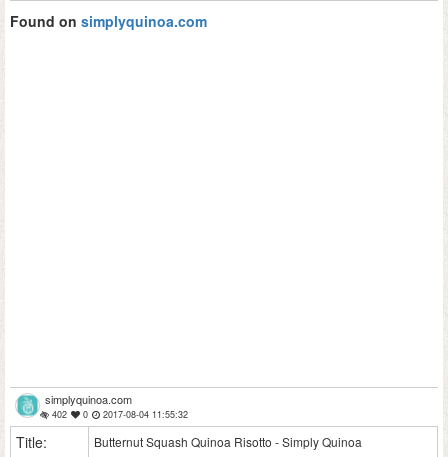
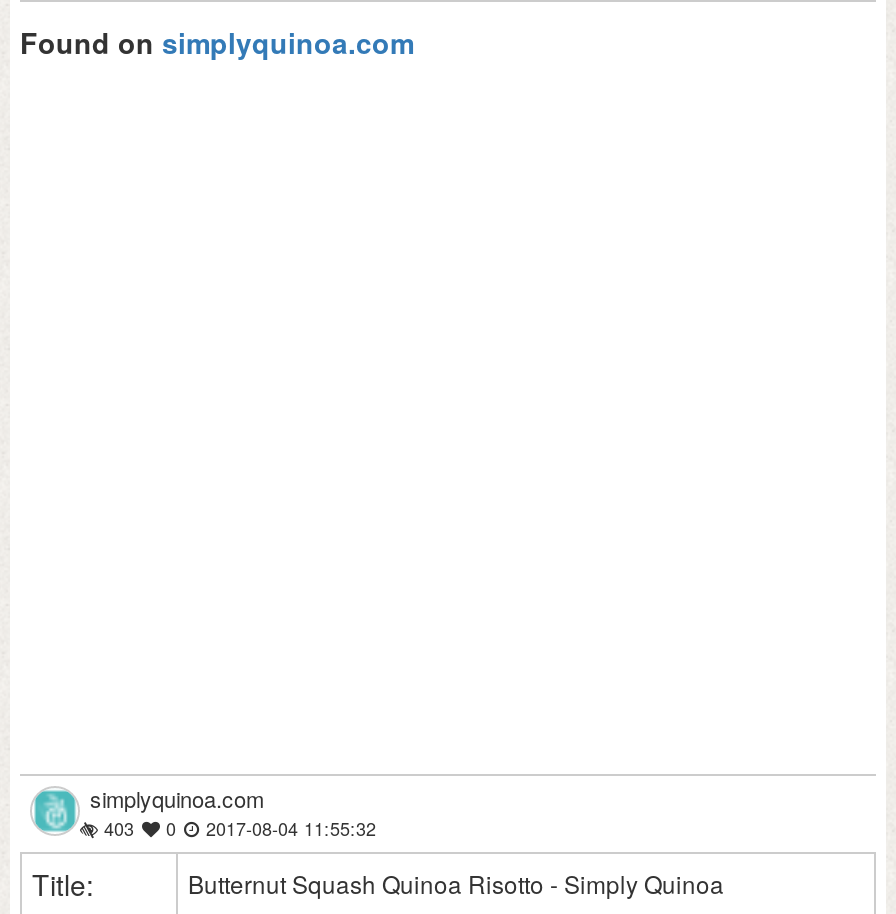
[49,408,188,421] 402 0 2017-08-04 11:55:32 -> [98,816,376,842] 403 0 2017-08-04 11:55:32

